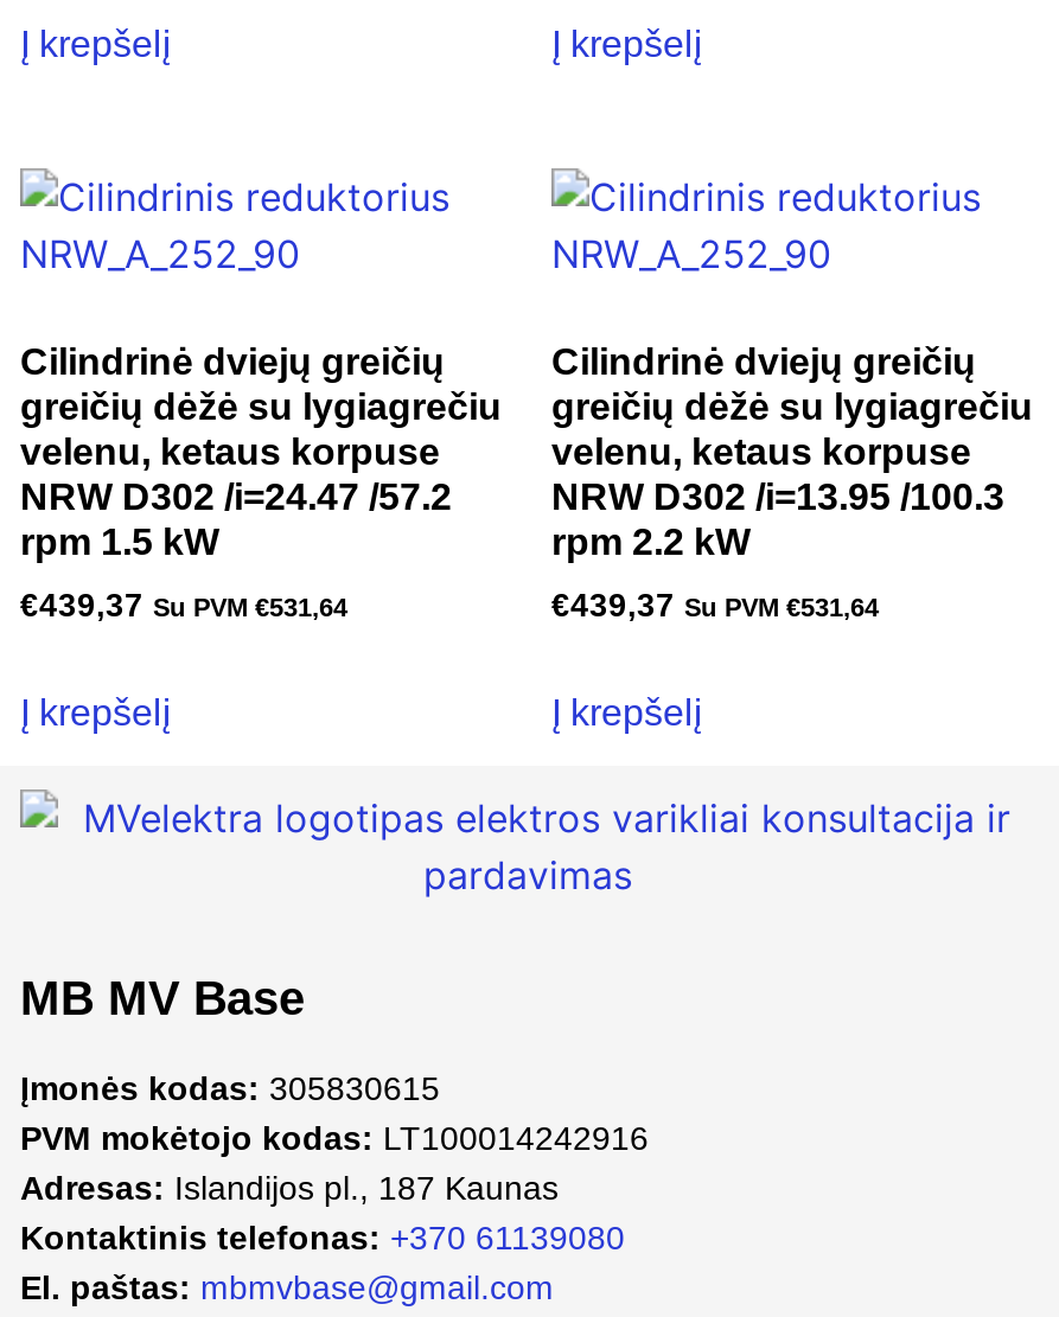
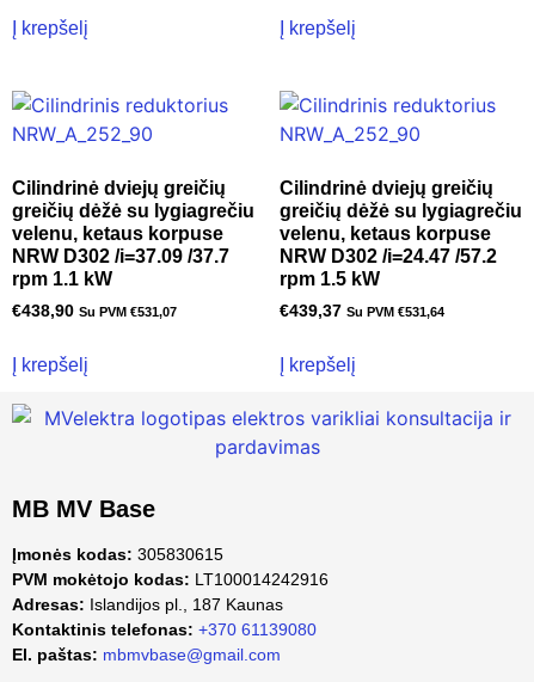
[20,477,452,517] NRW D302 /i=24.47 /57.2 -> [12,246,229,266] NRW D302 /i=37.09 /37.7
[551,477,1004,517] NRW D302 /i=13.95 /100.3 -> [280,246,497,266] NRW D302 /i=24.47 /57.2
[20,522,219,562] rpm 1.5 kW -> [12,269,112,289] rpm 1.1 kW
[551,522,751,562] rpm 2.2 kW -> [280,269,380,289] rpm 1.5 kW
[20,588,347,624] €439,37 Su PVM €531,64 -> [12,302,177,320] €438,90 Su PVM €531,07

